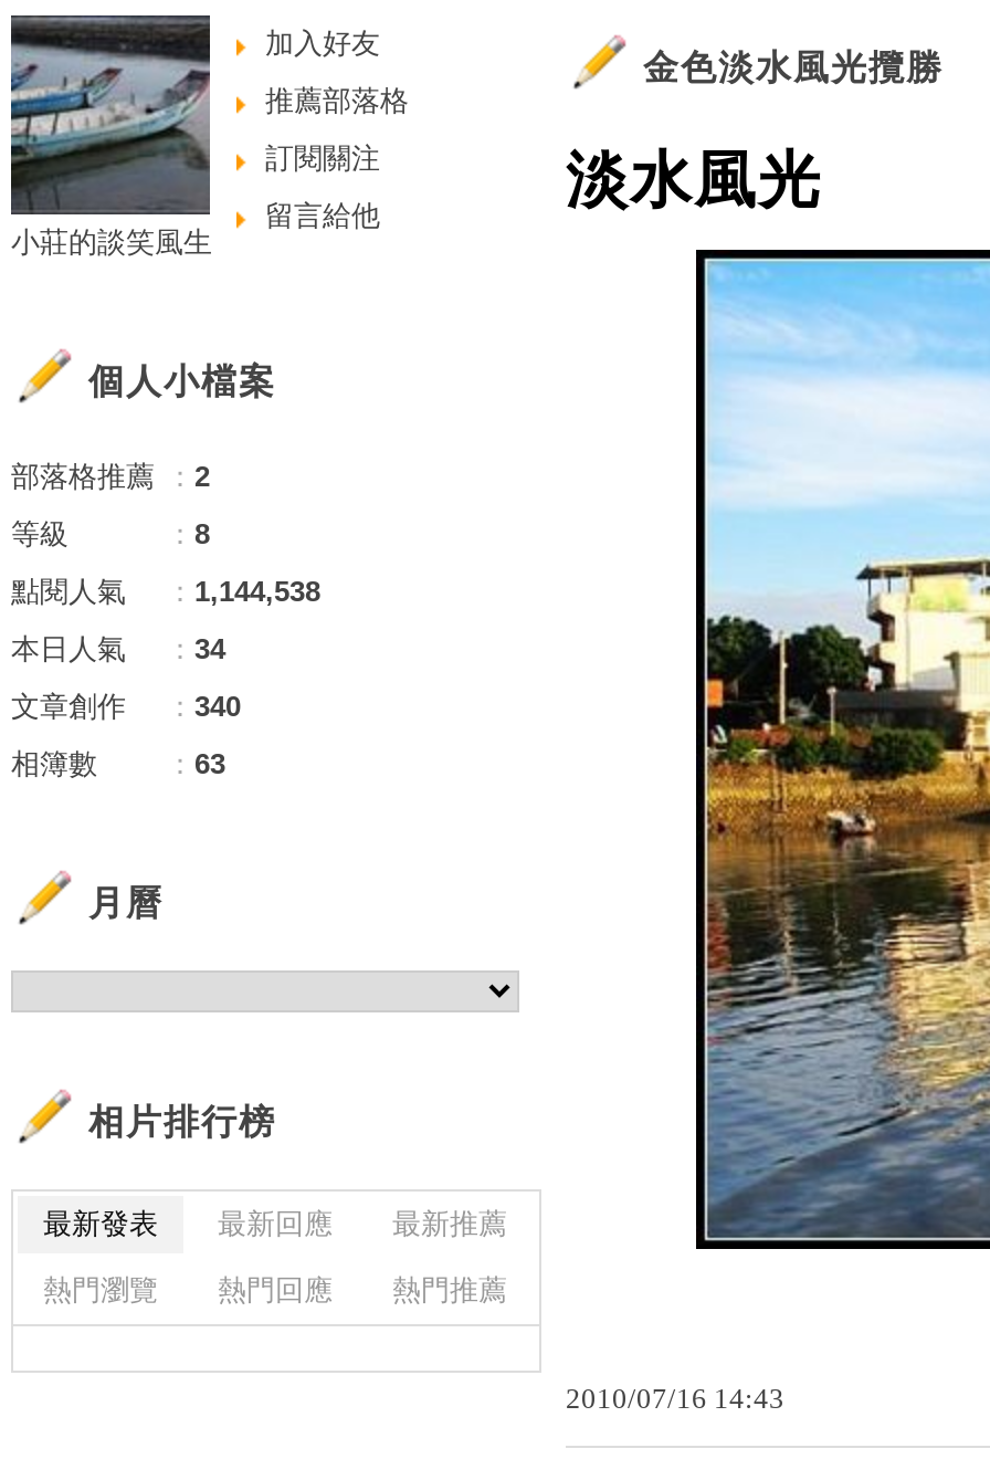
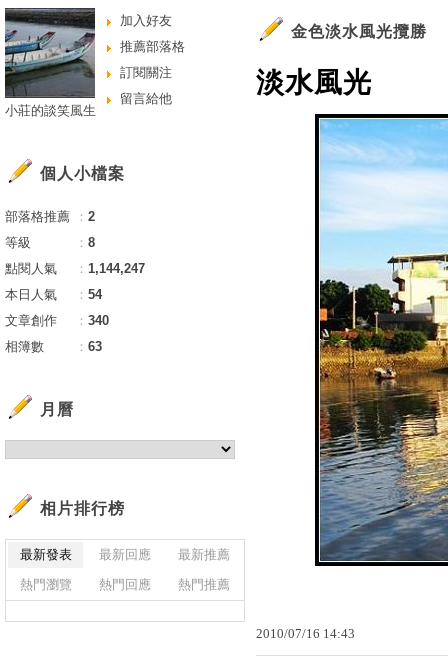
[11,575,320,608] 點閱人氣 ：1,144,538 -> [5,261,145,276] 點閱人氣 ：1,144,247
[11,632,225,665] 本日人氣 ：34 -> [5,287,102,302] 本日人氣 ：54

